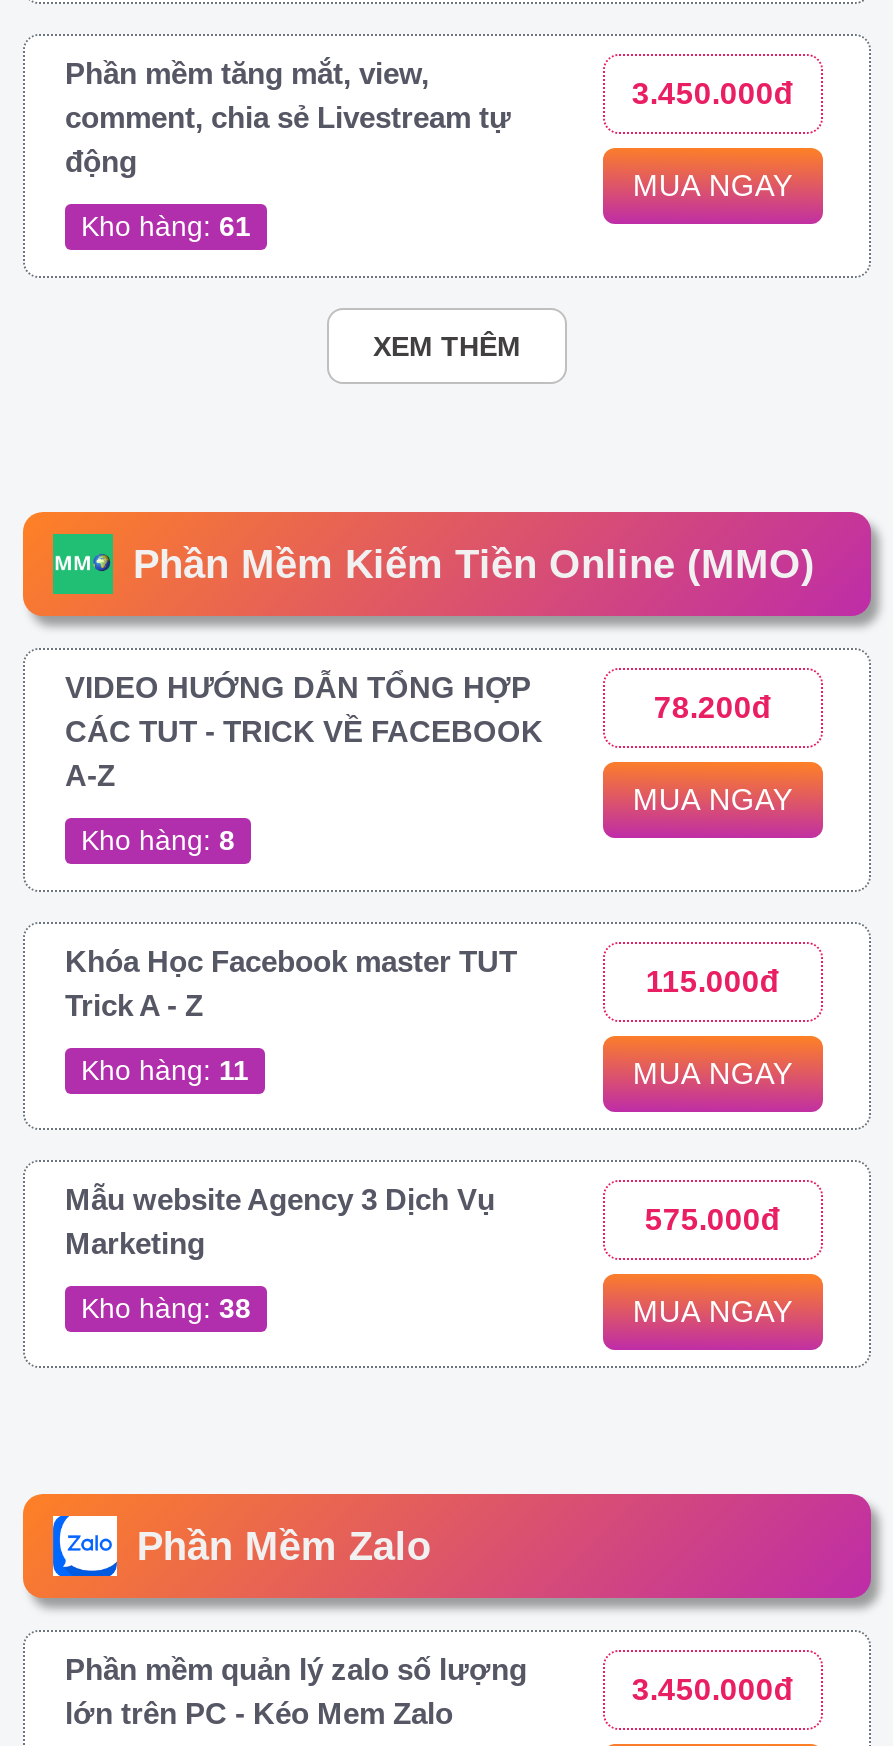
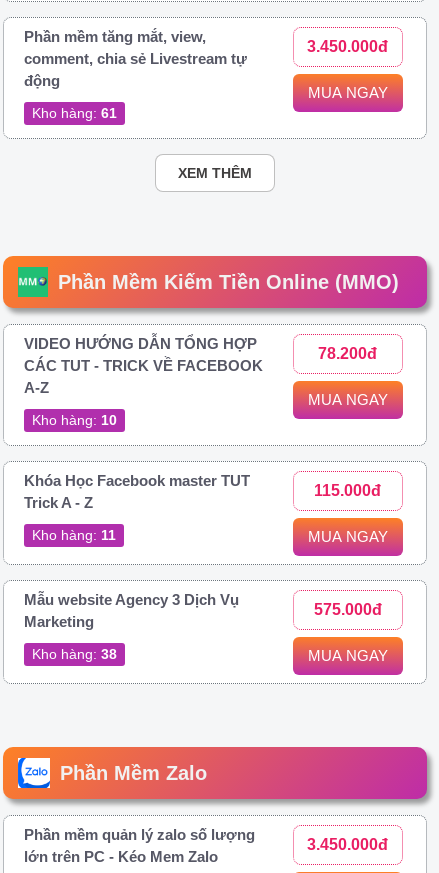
[81,824,235,856] Kho hàng: 8 -> [32,412,117,428] Kho hàng: 10

